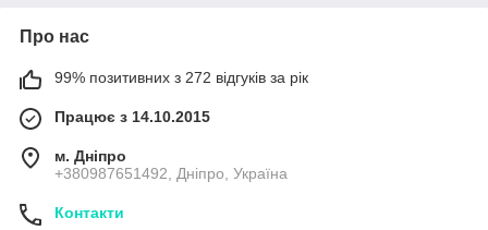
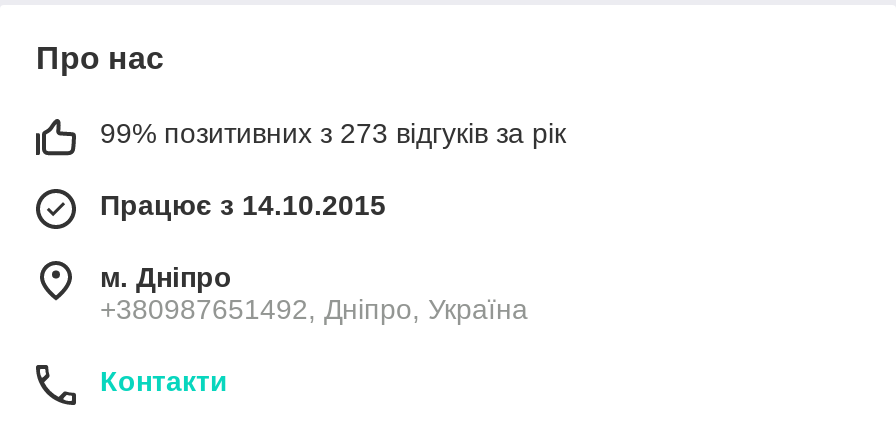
[54,68,308,86] 99% позитивних з 272 відгуків за рік -> [100,117,566,149] 99% позитивних з 273 відгуків за рік

